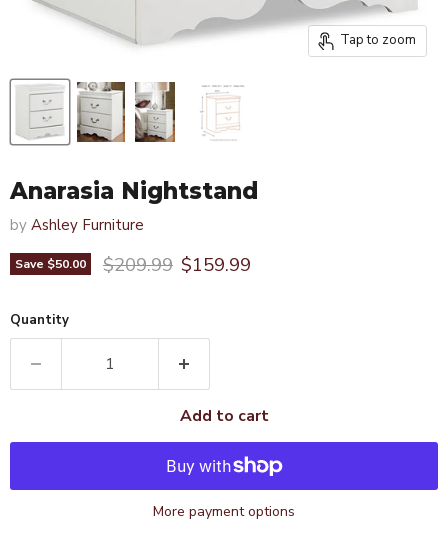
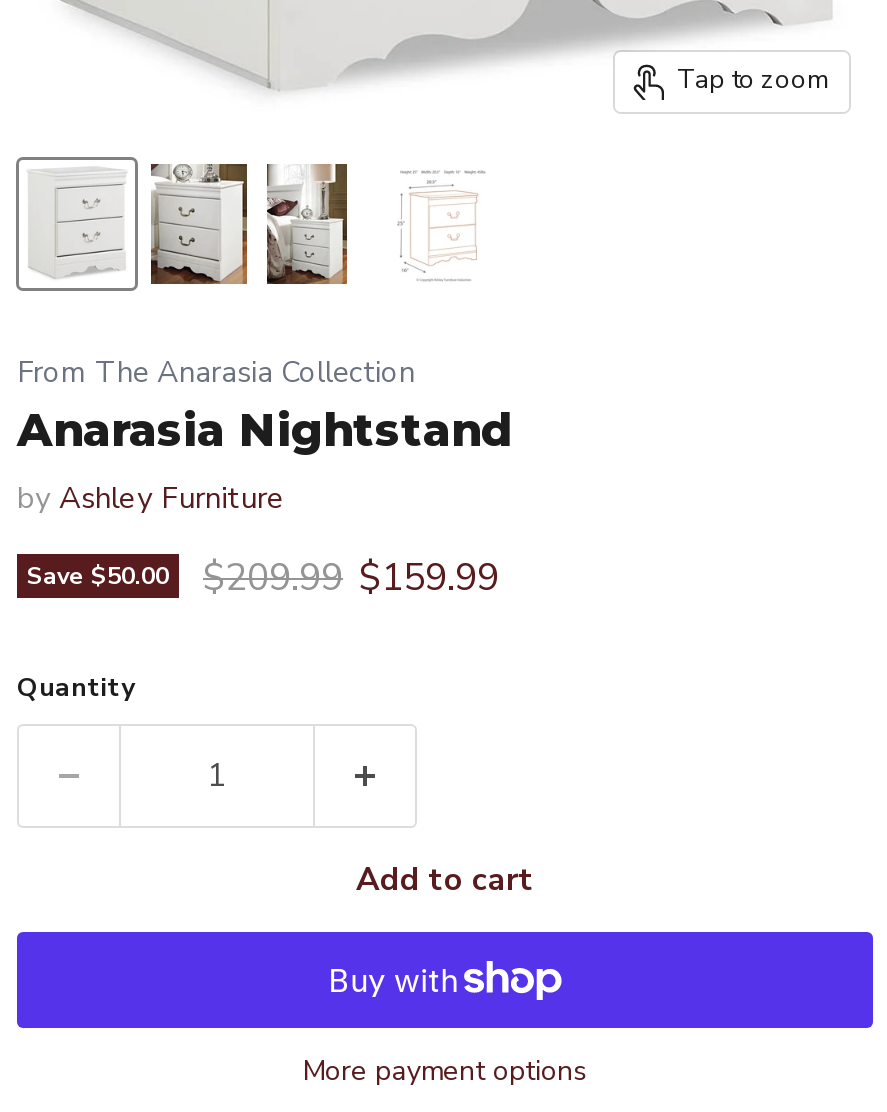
none -> [17,351,415,391] From The Anarasia Collection

